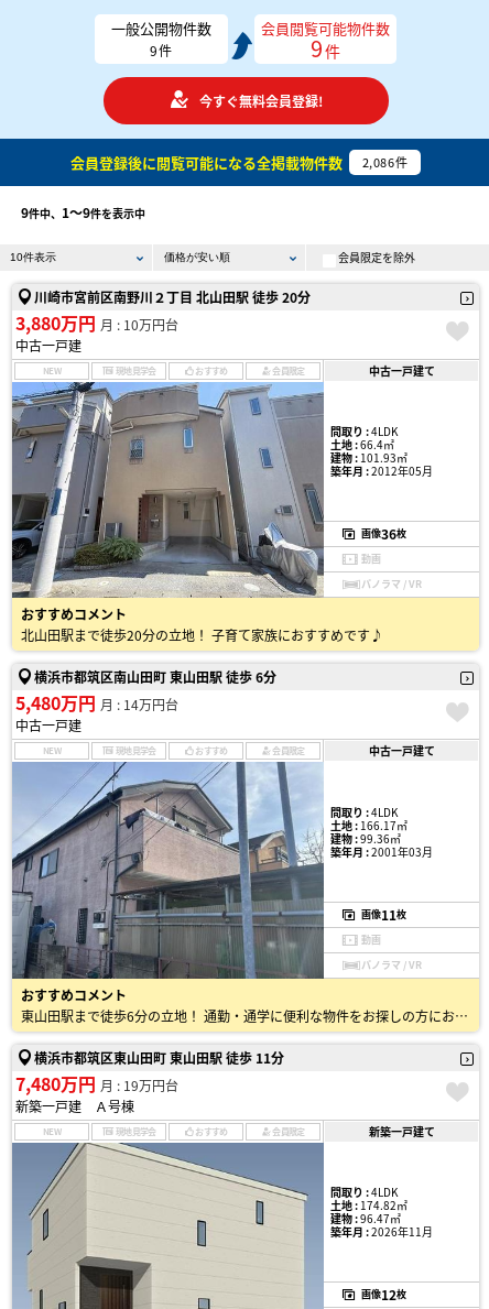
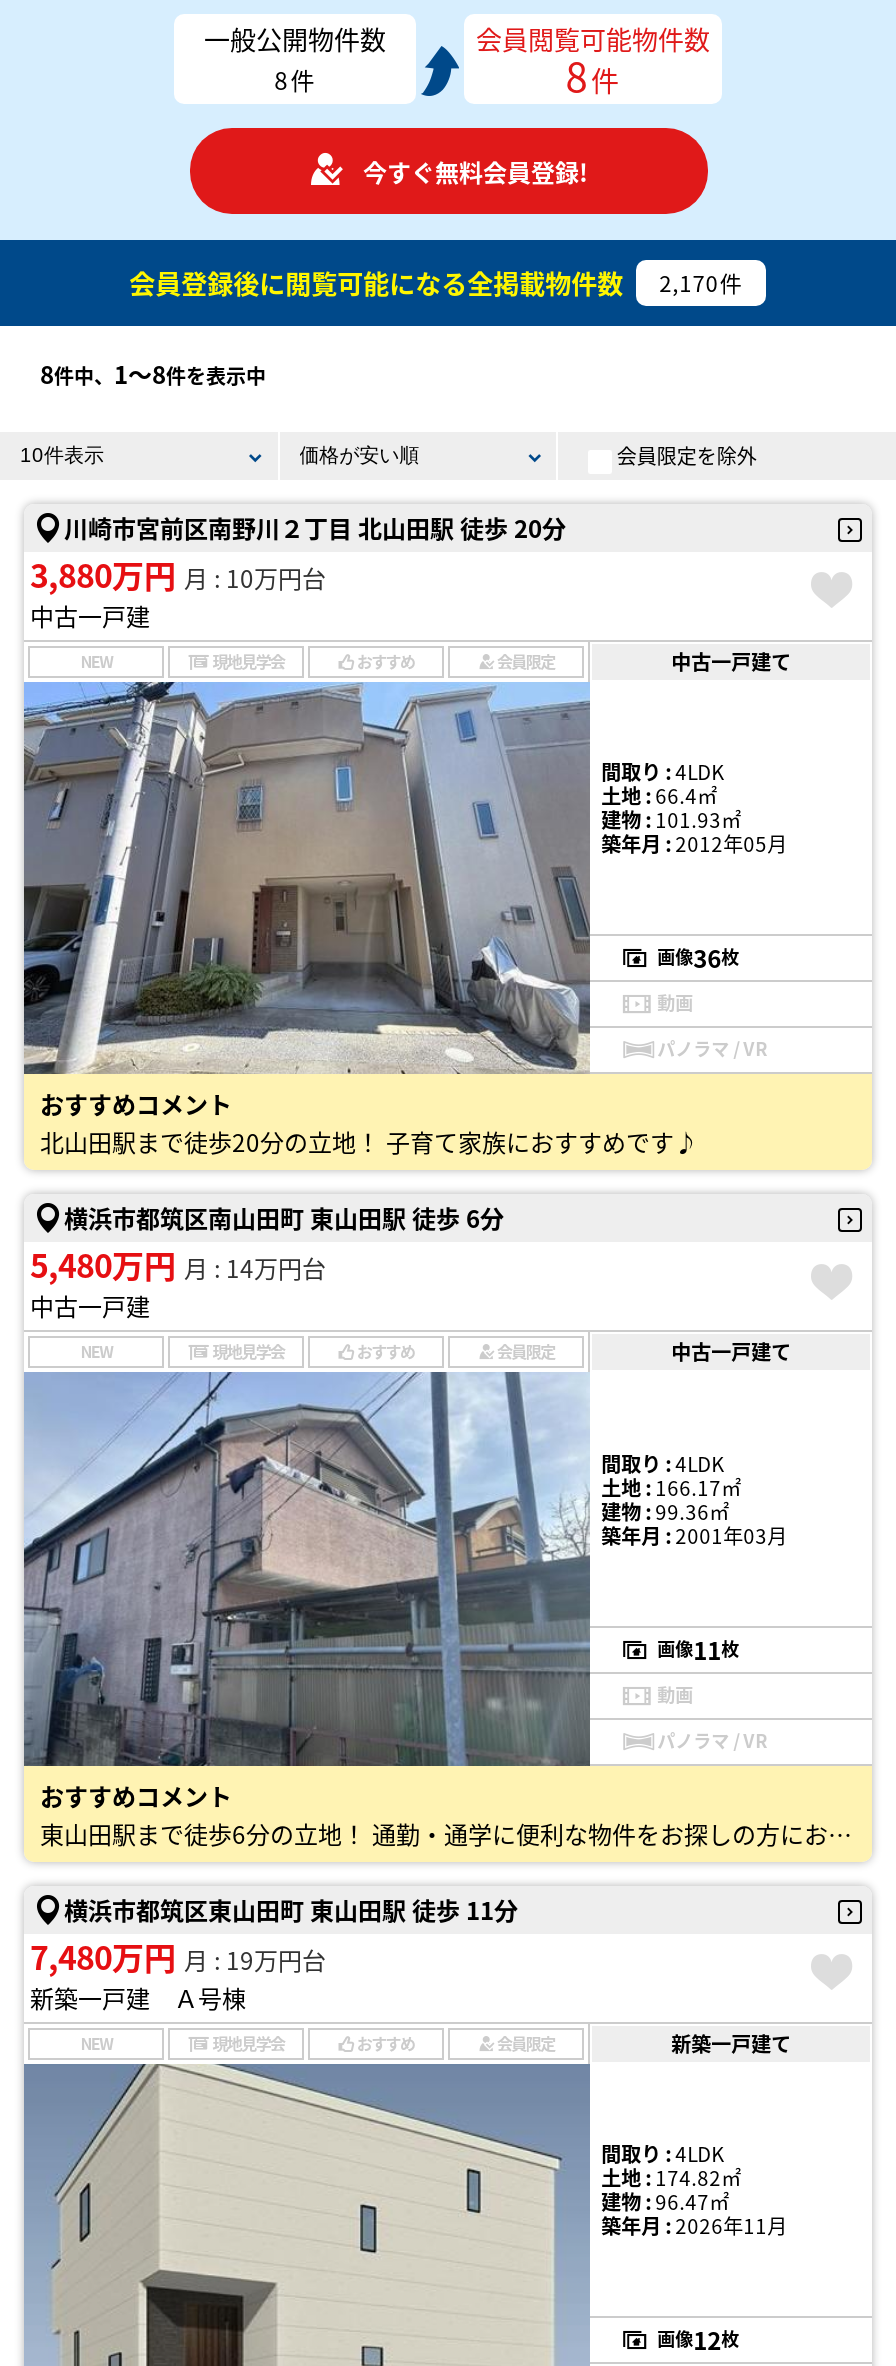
[310,32,341,64] 9件 -> [566,46,620,104] 8件
[150,41,173,59] 9件 -> [274,62,316,96] 8件
[70,151,408,172] 会員登録後に閲覧可能になる全掲載物件数 2,086件 -> [129,263,743,301] 会員登録後に閲覧可能になる全掲載物件数 2,170件
[21,203,145,221] 9件中、1〜9件を表示中 -> [40,356,266,390] 8件中、1〜8件を表示中

